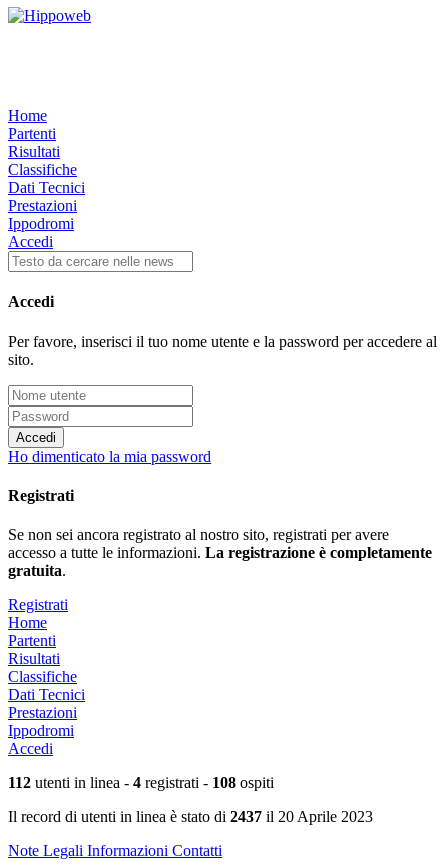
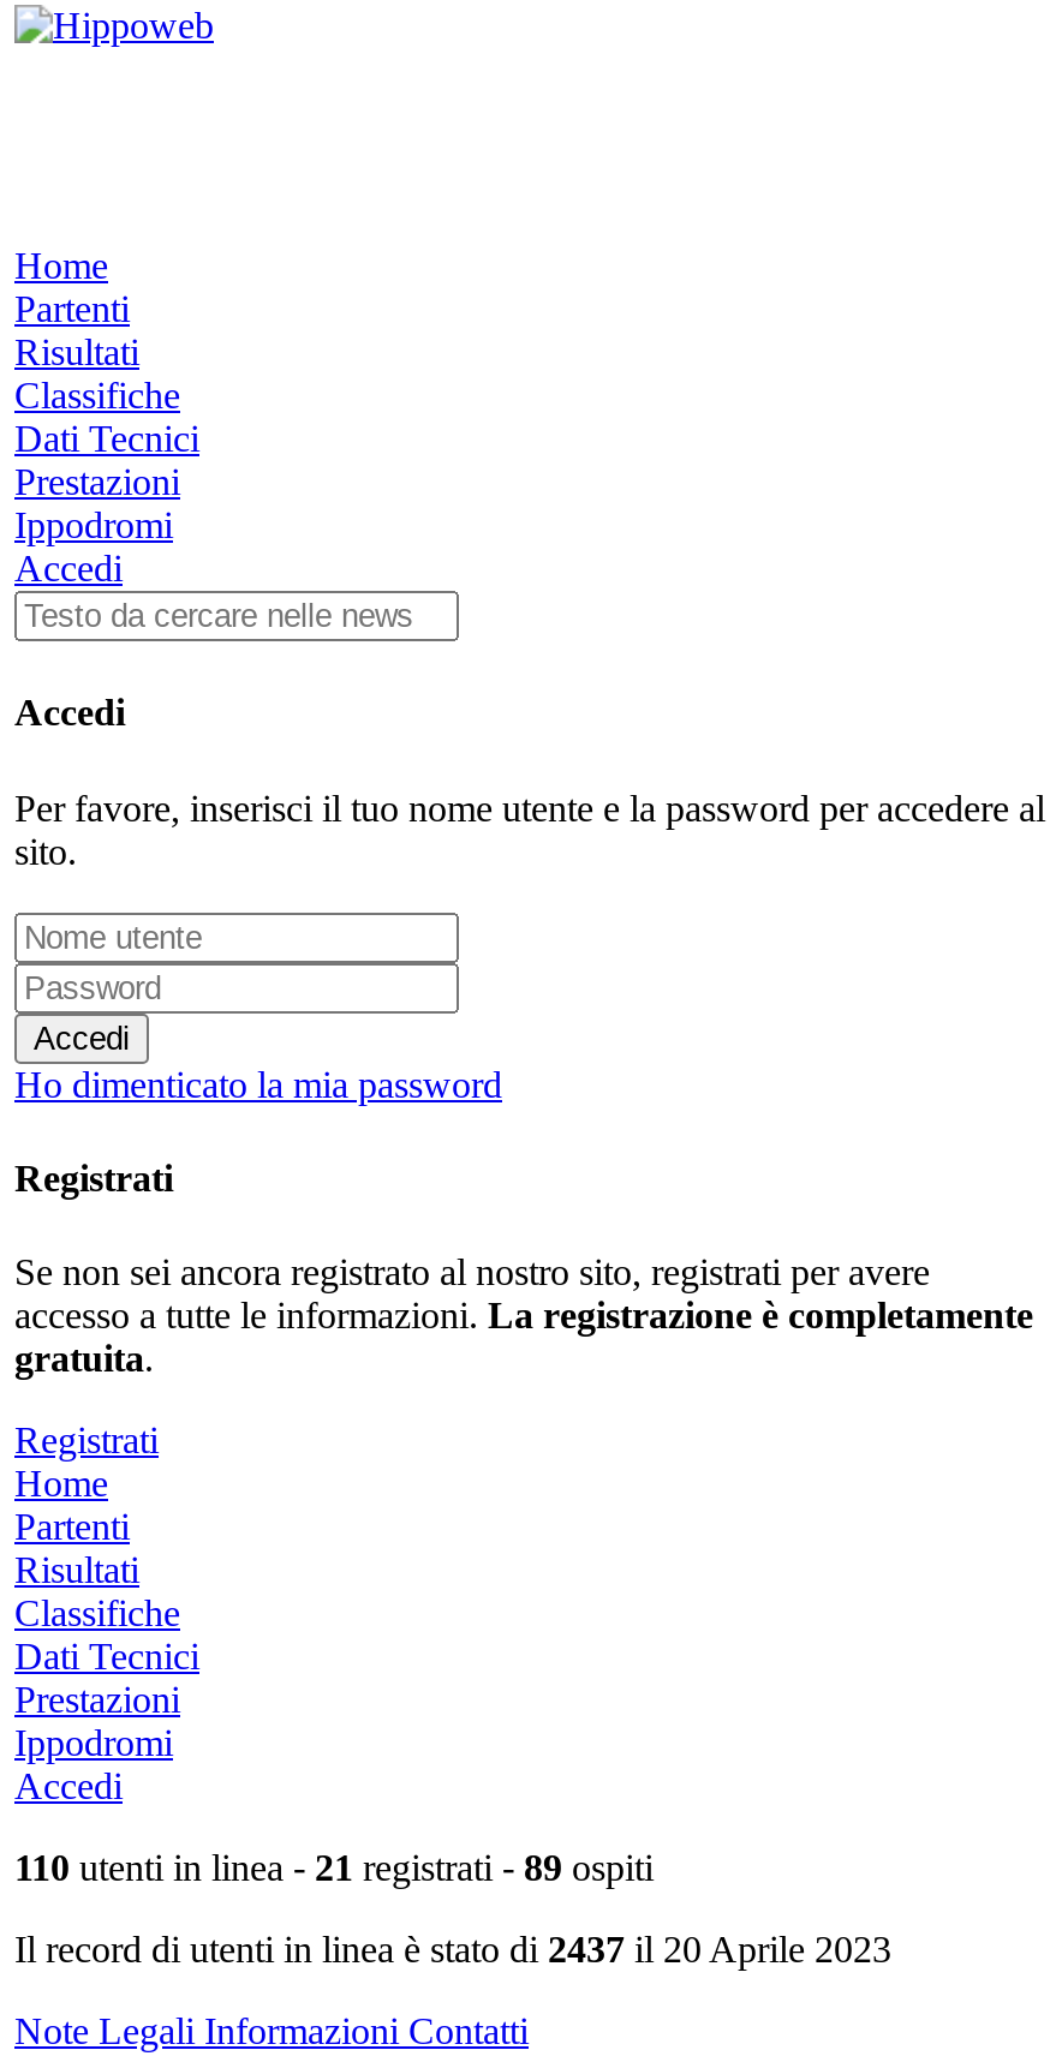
[8,774,274,791] 112 utenti in linea - 4 registrati - 108 ospiti -> [14,1847,654,1888] 110 utenti in linea - 21 registrati - 89 ospiti

